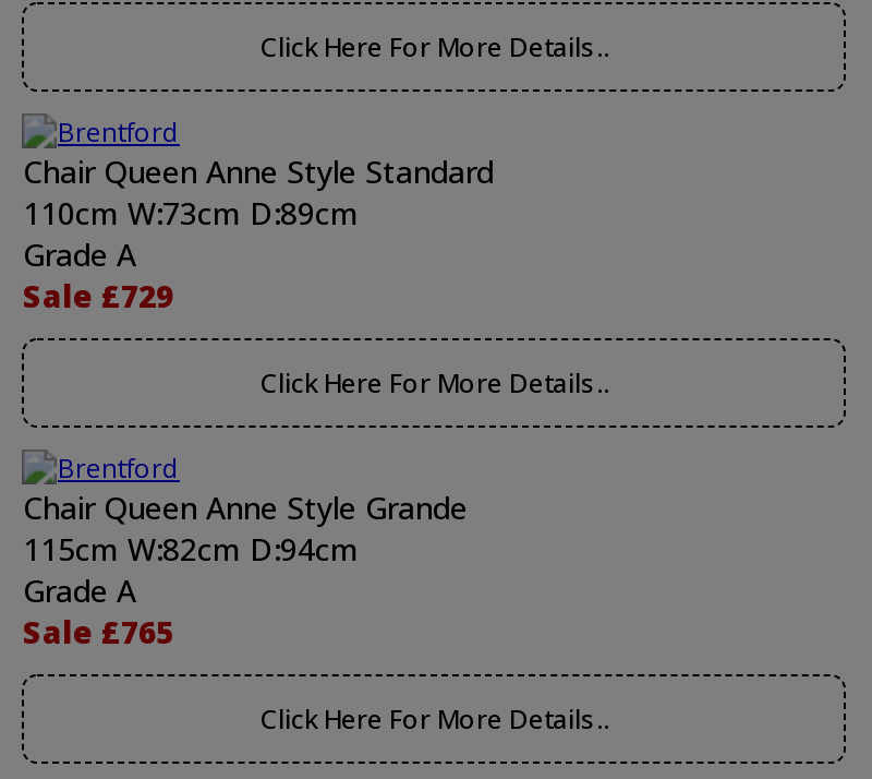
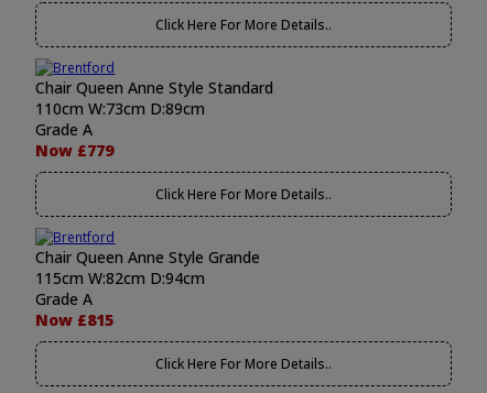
[23,275,173,316] Sale £729 -> [36,140,114,161] Now £779
[23,611,173,652] Sale £765 -> [36,309,114,330] Now £815

